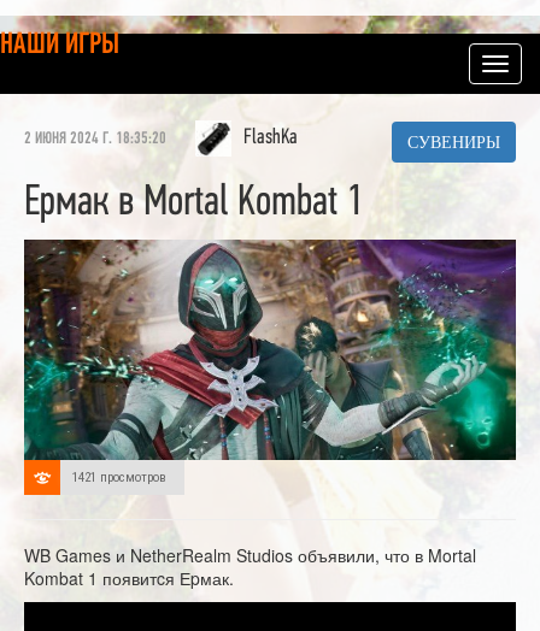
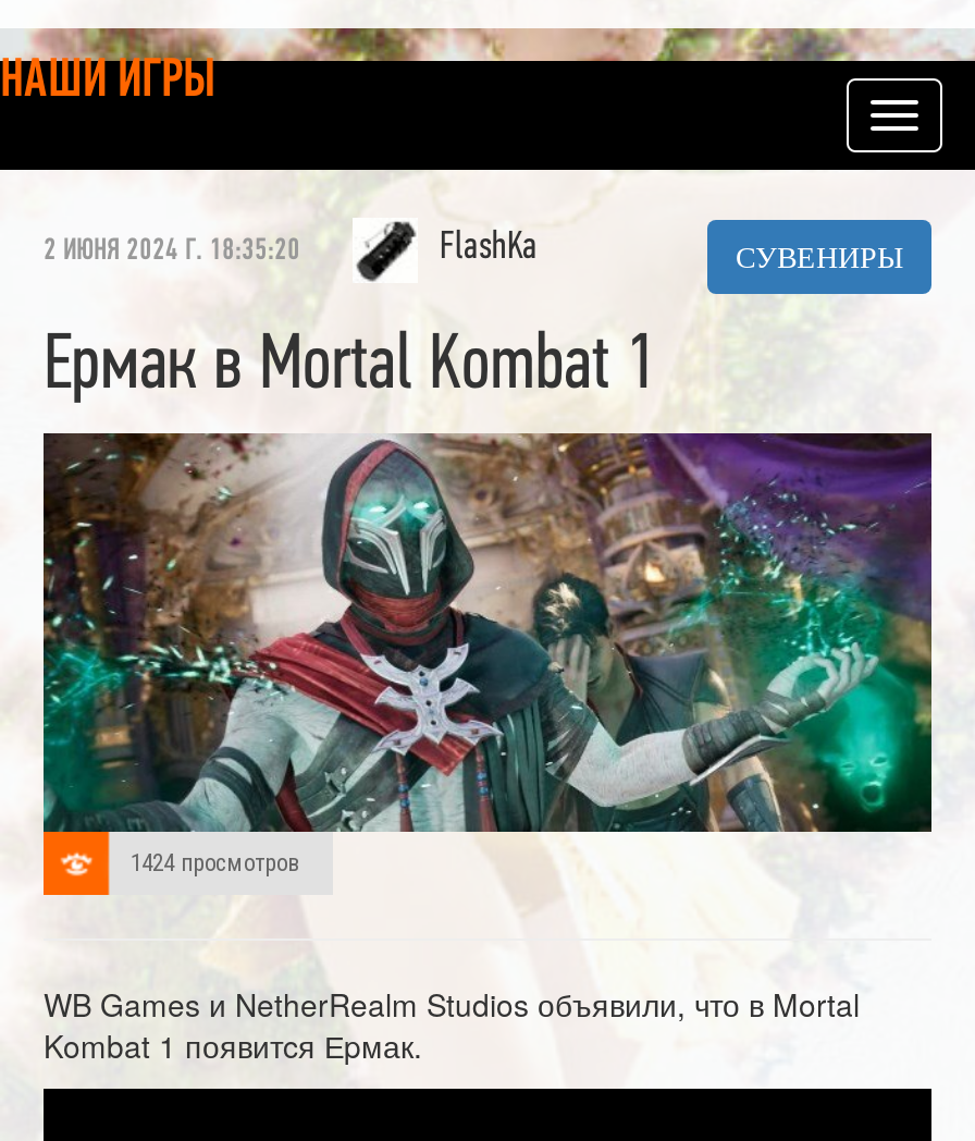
[72,469,166,485] 1421 просмотров -> [131,848,300,877] 1424 просмотров

